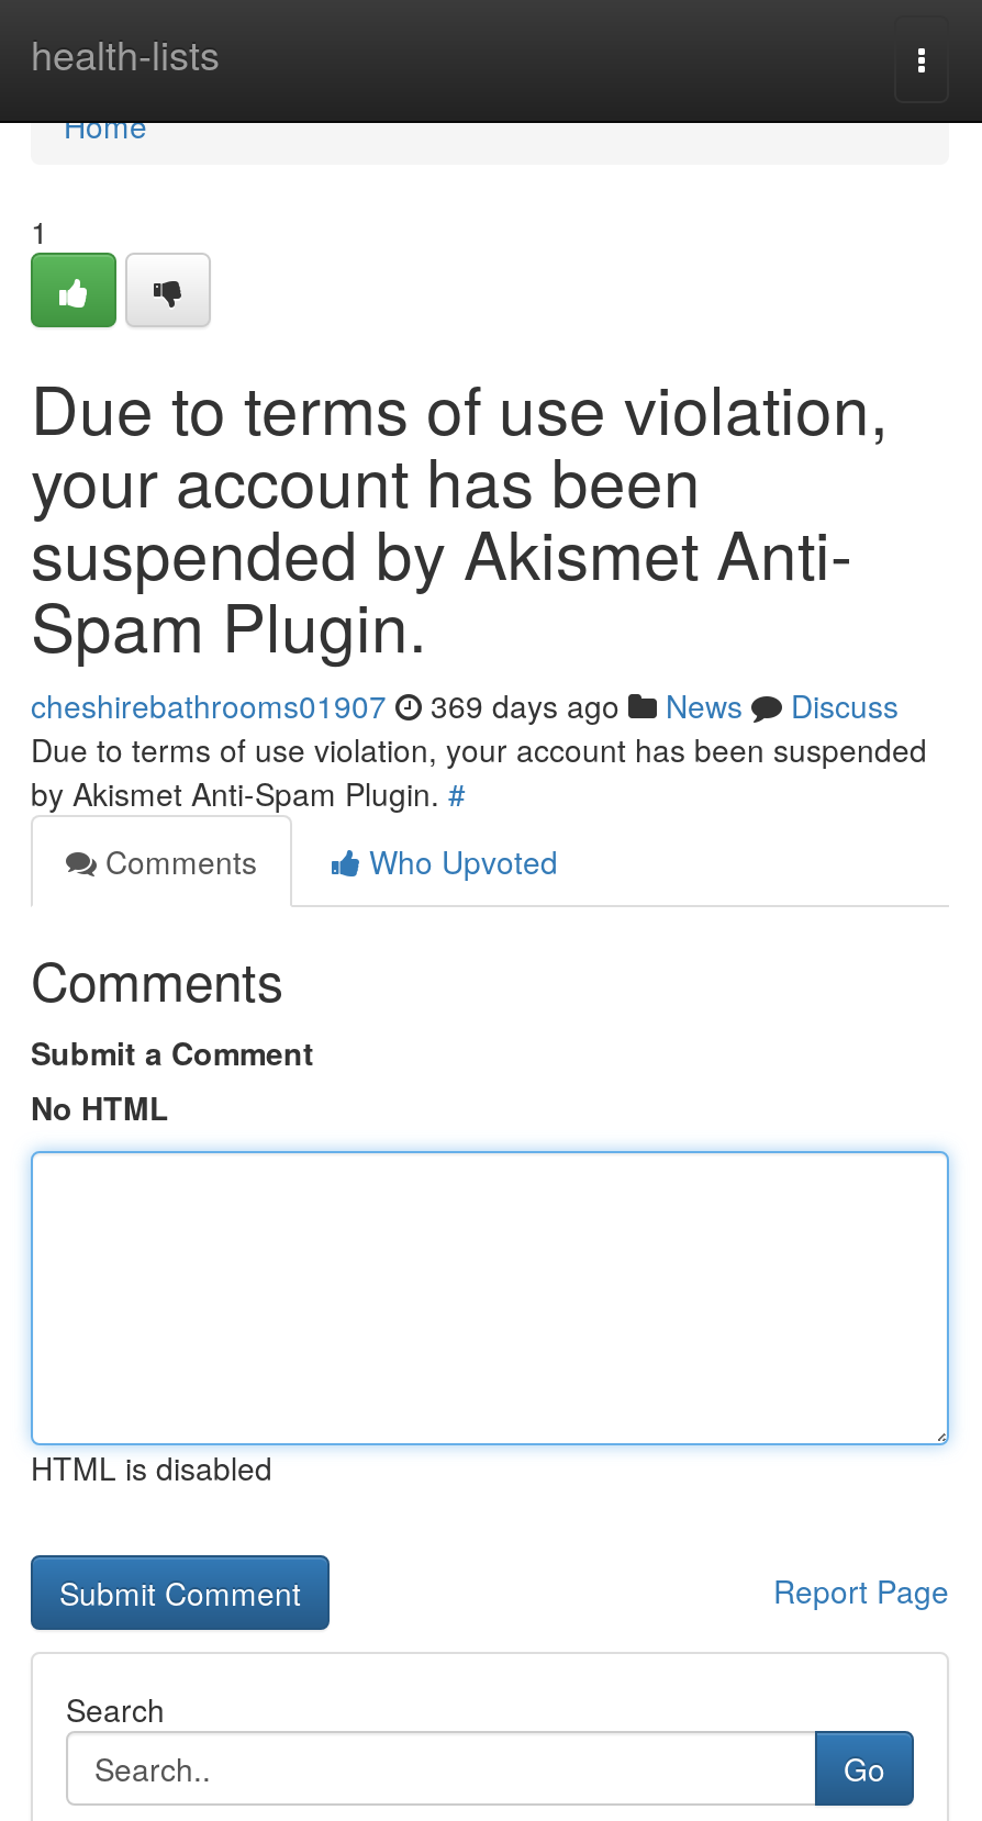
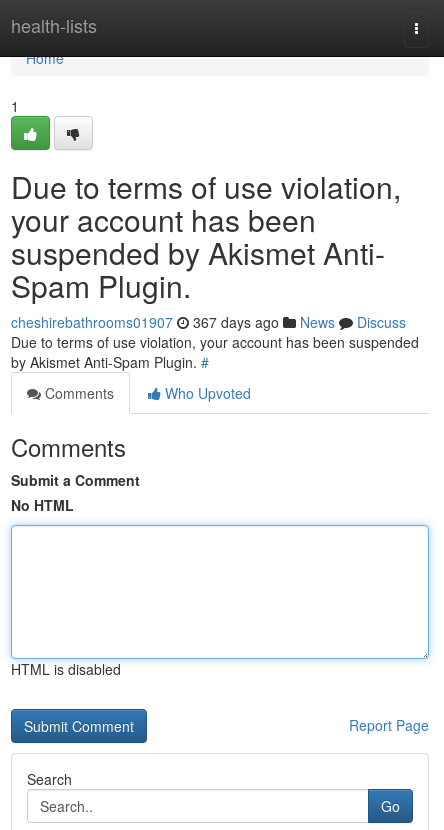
[31,683,899,727] cheshirebathrooms01907 369 days ago News Discuss -> [11,312,406,332] cheshirebathrooms01907 367 days ago News Discuss

